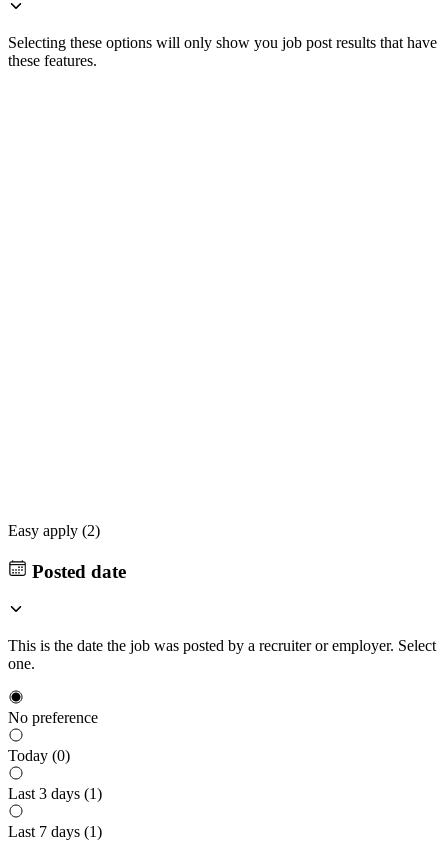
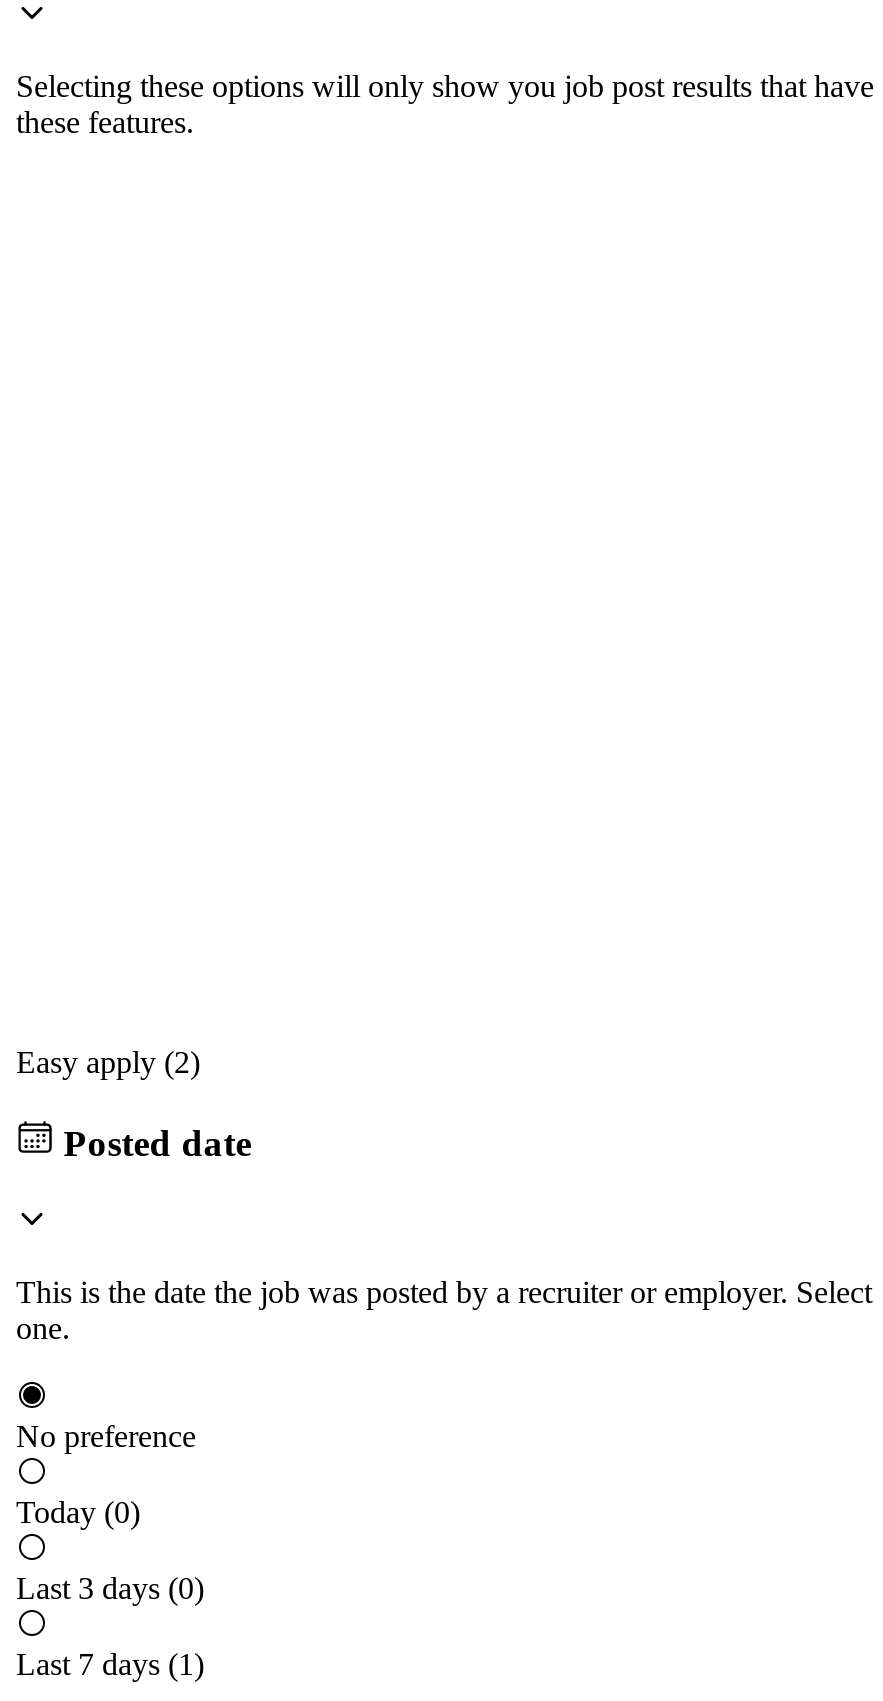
[8,785,102,802] Last 3 days (1) -> [16,1571,204,1605] Last 3 days (0)

